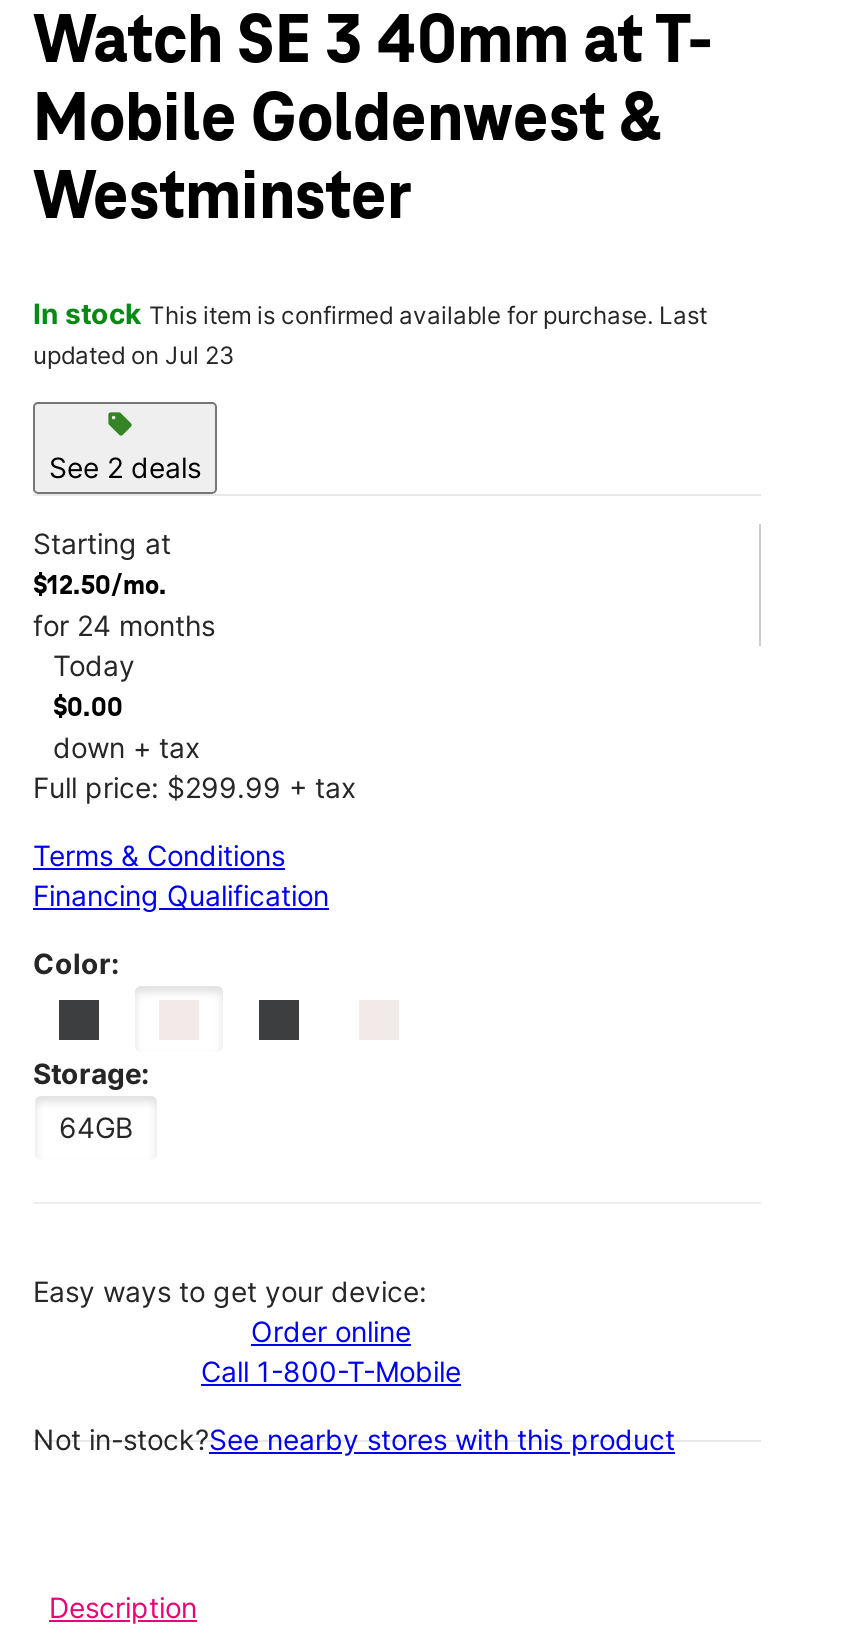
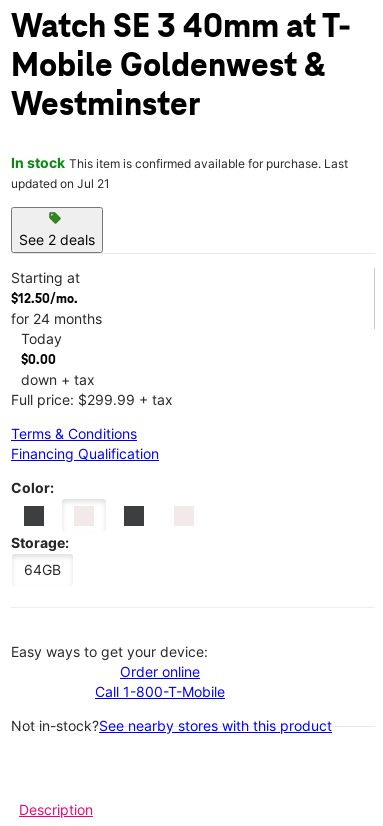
[33,340,235,370] updated on Jul 23 -> [11,176,110,191] updated on Jul 21

